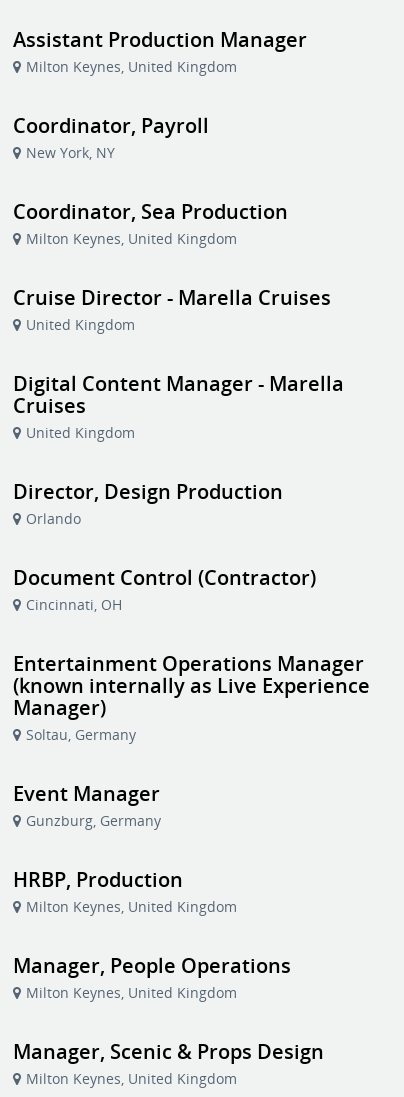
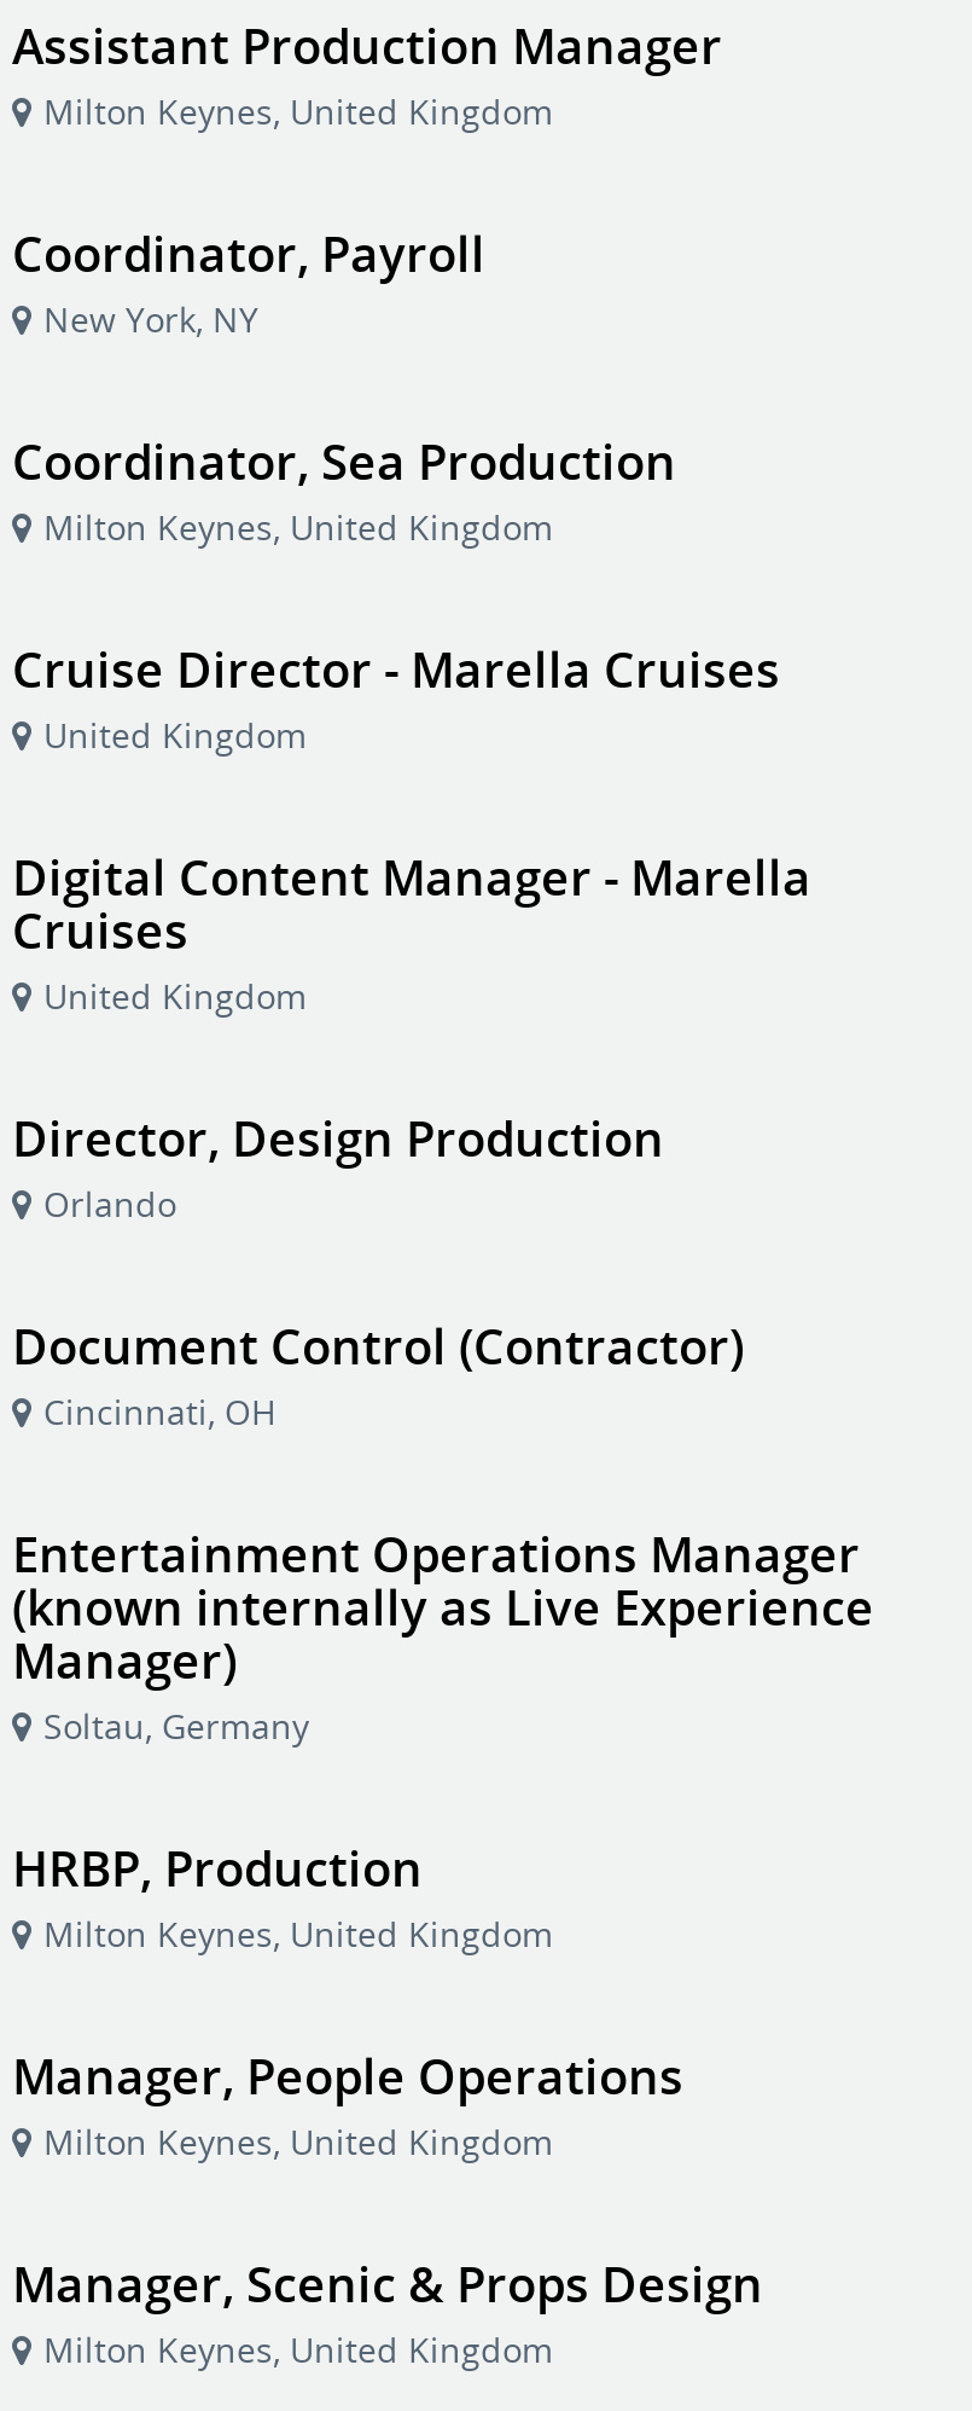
[13,780,161,830] Event Manager | Gunzburg, Germany -> none

